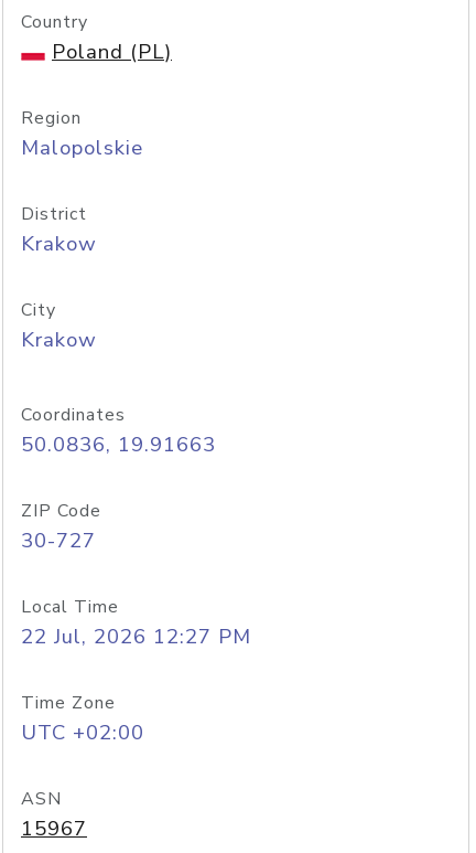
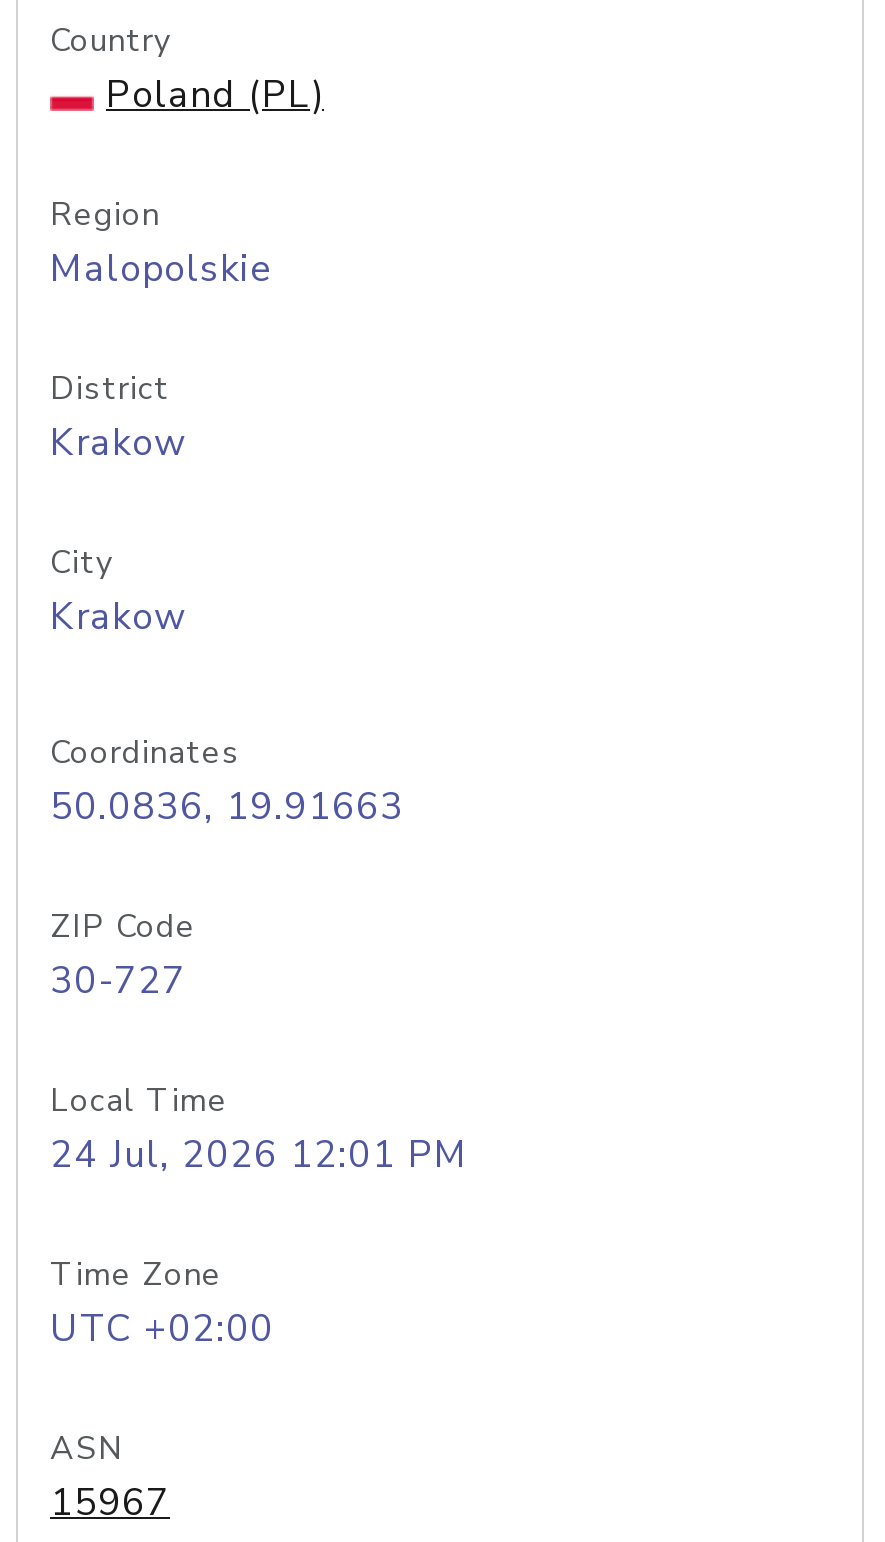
[21,622,251,651] 22 Jul, 2026 12:27 PM -> [50,1129,468,1181] 24 Jul, 2026 12:01 PM

